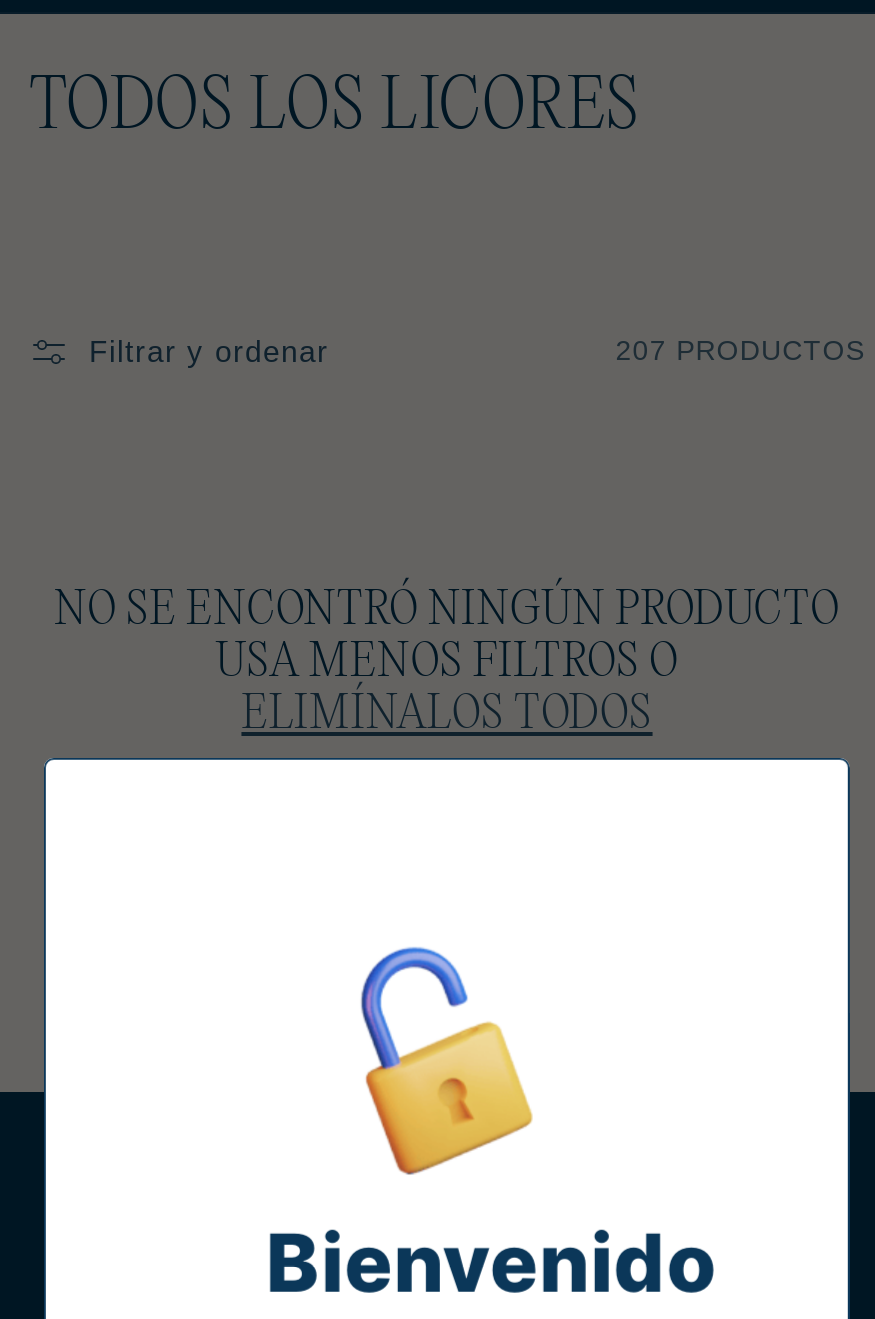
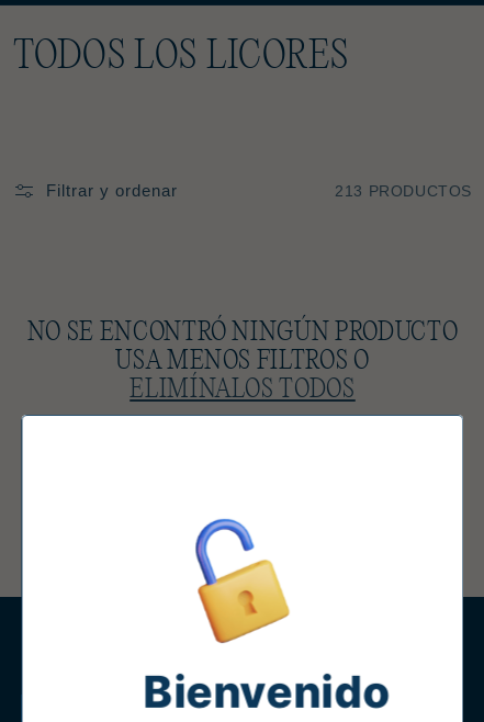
[615,334,865,366] 207 PRODUCTOS -> [335,182,472,199] 213 PRODUCTOS

